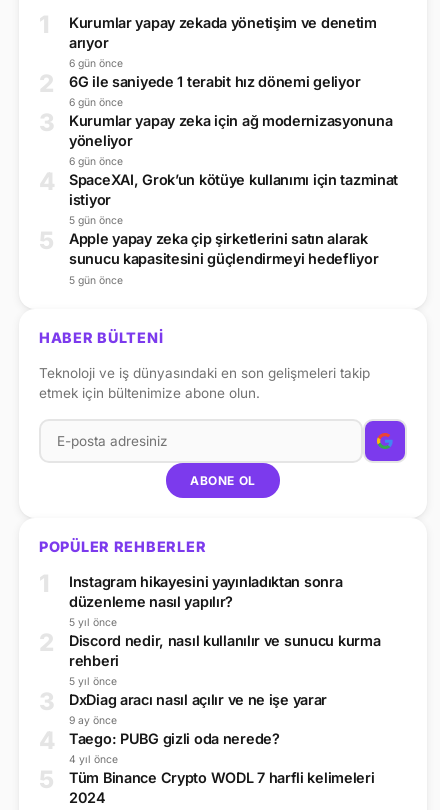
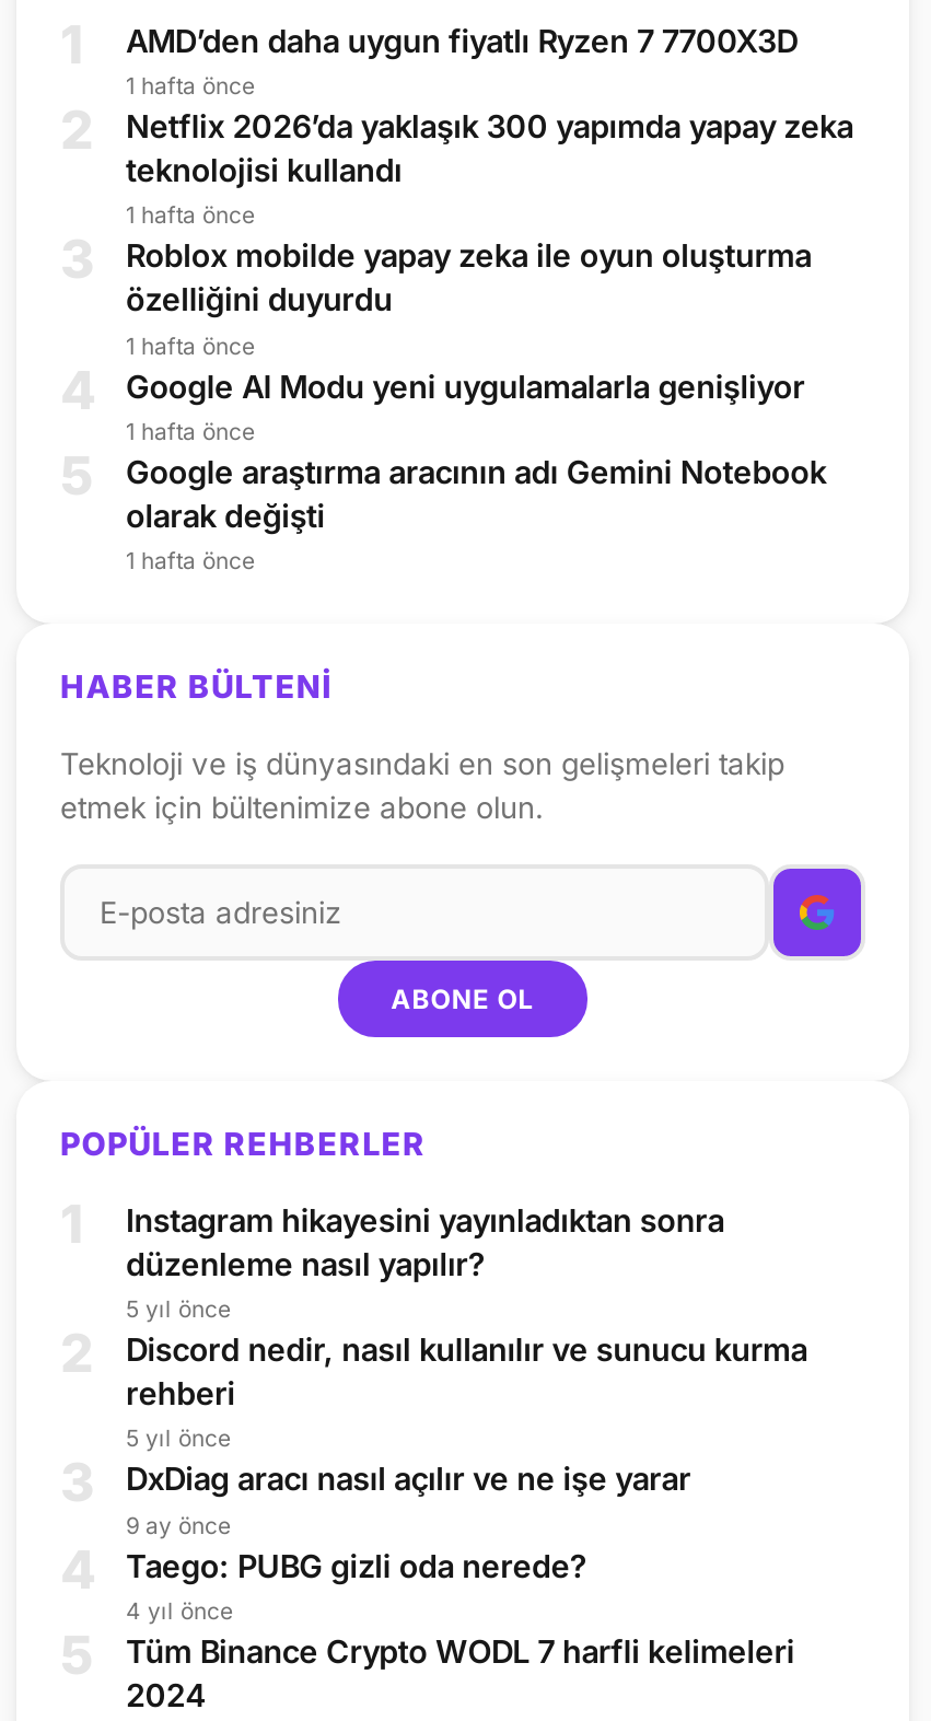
[69,14,377,70] Kurumlar yapay zekada yönetişim ve denetim | arıyor | 6 gün önce -> [126,22,797,101] AMD’den daha uygun fiyatlı Ryzen 7 7700X3D | 1 hafta önce
[69,73,360,109] 6G ile saniyede 1 terabit hız dönemi geliyor | 6 gün önce -> [126,108,853,231] Netflix 2026’da yaklaşık 300 yapımda yapay zeka | teknolojisi kullandı | 1 hafta önce
[69,112,392,168] Kurumlar yapay zeka için ağ modernizasyonuna | yöneliyor | 6 gün önce -> [126,237,811,360] Roblox mobilde yapay zeka ile oyun oluşturma | özelliğini duyurdu | 1 hafta önce
[69,171,398,227] SpaceXAI, Grok’un kötüye kullanımı için tazminat | istiyor | 5 gün önce -> [126,367,805,446] Google AI Modu yeni uygulamalarla genişliyor | 1 hafta önce
[69,230,378,286] Apple yapay zeka çip şirketlerini satın alarak | sunucu kapasitesini güçlendirmeyi hedefliyor | 5 gün önce -> [126,453,826,575] Google araştırma aracının adı Gemini Notebook | olarak değişti | 1 hafta önce

